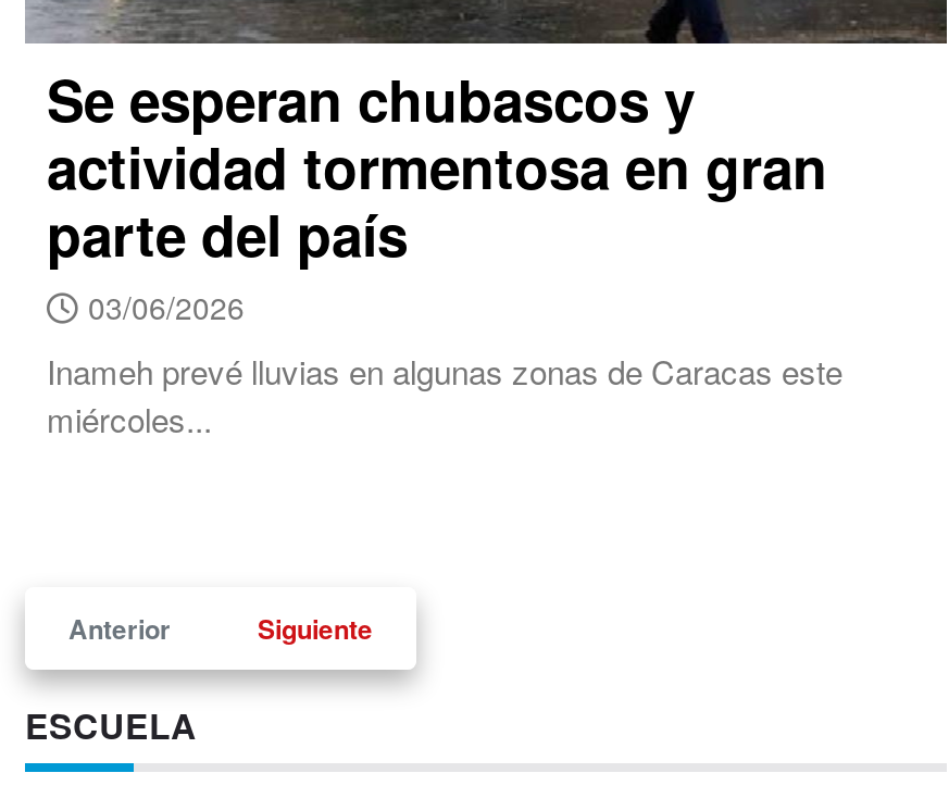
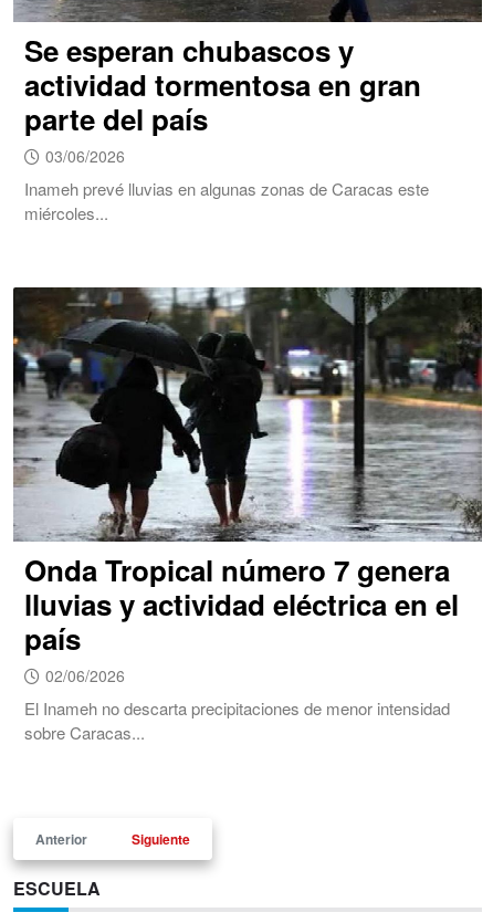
none -> [13,286,483,744] [image] | Onda Tropical número 7 genera | lluvias y actividad eléctrica en el | país | 02/06/2026 | El Inameh no descarta precipitaciones de menor intensidad | sobre Caracas...

